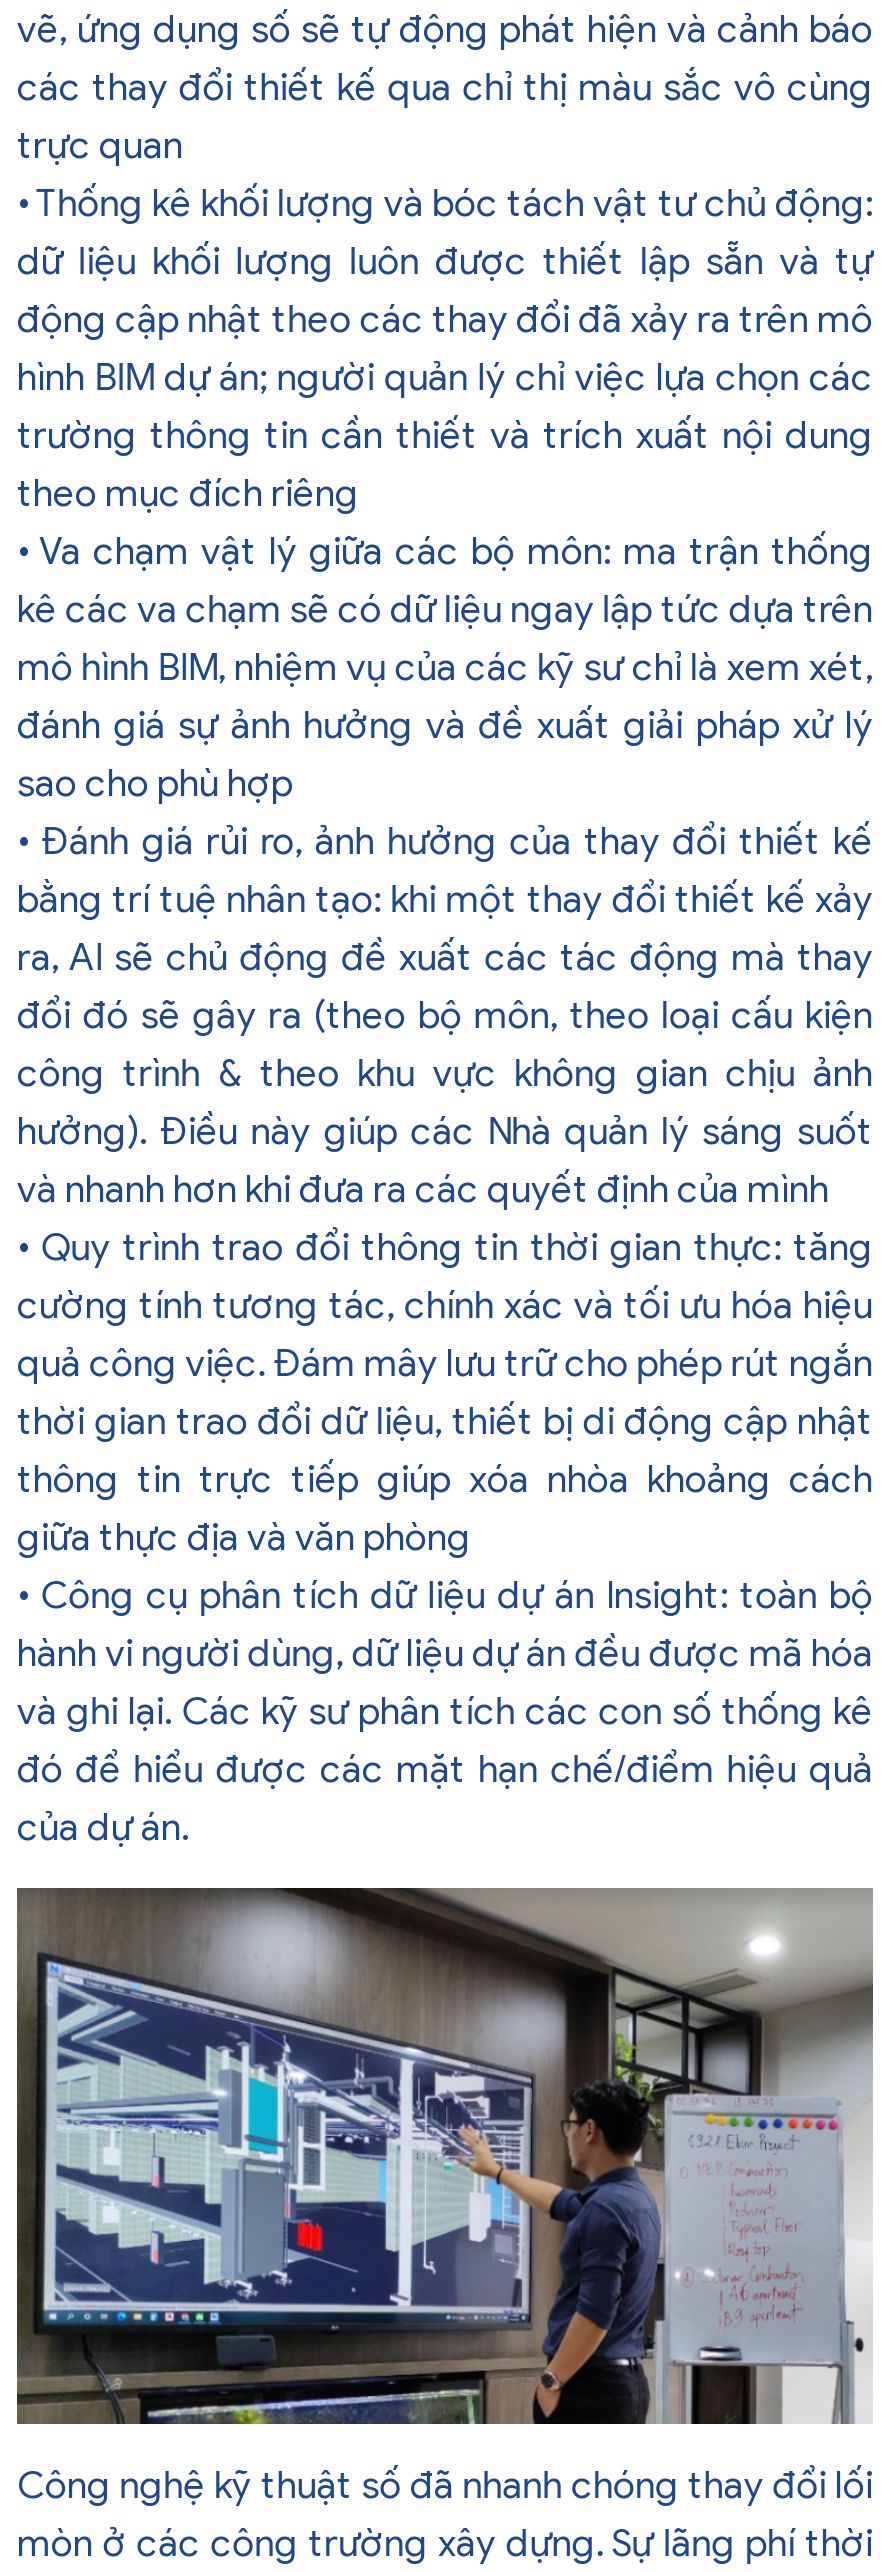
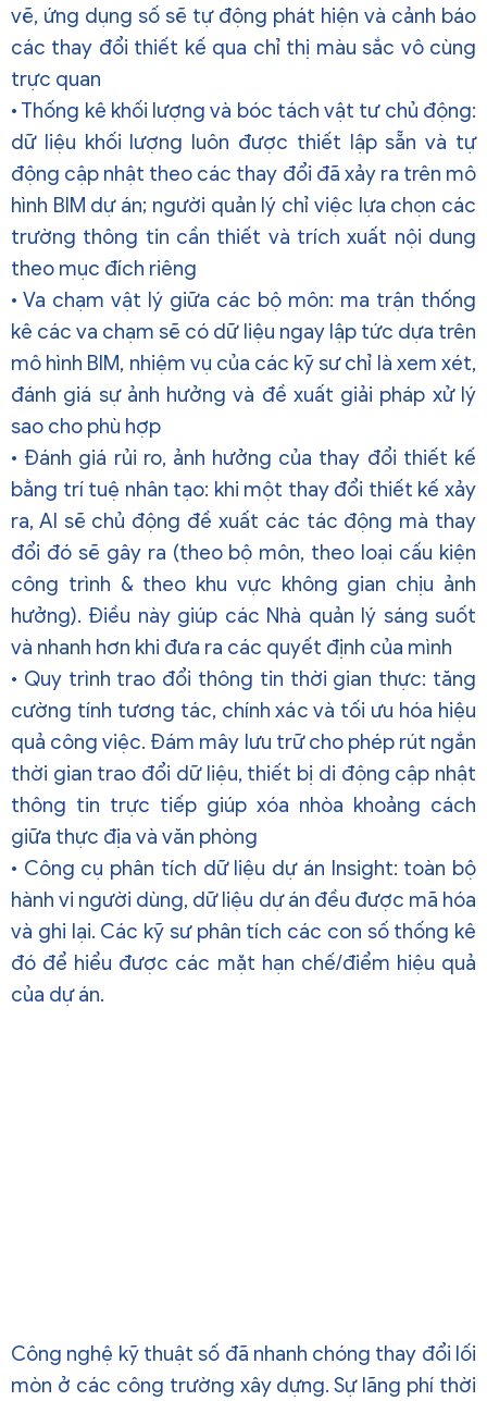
[15,1886,875,2426] [image] -> none

